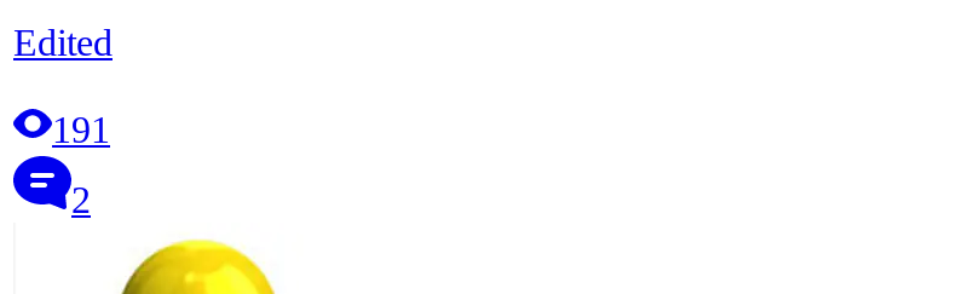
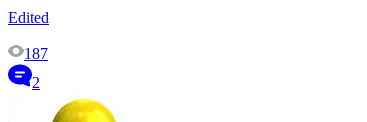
[52,108,110,149] 191 -> [24,45,48,62] 187

